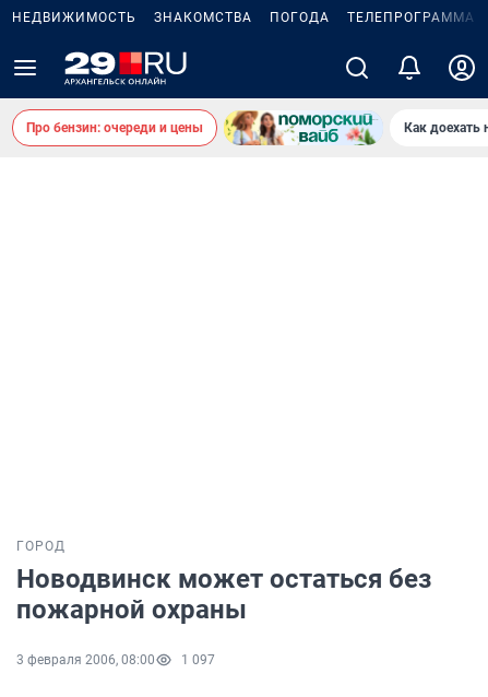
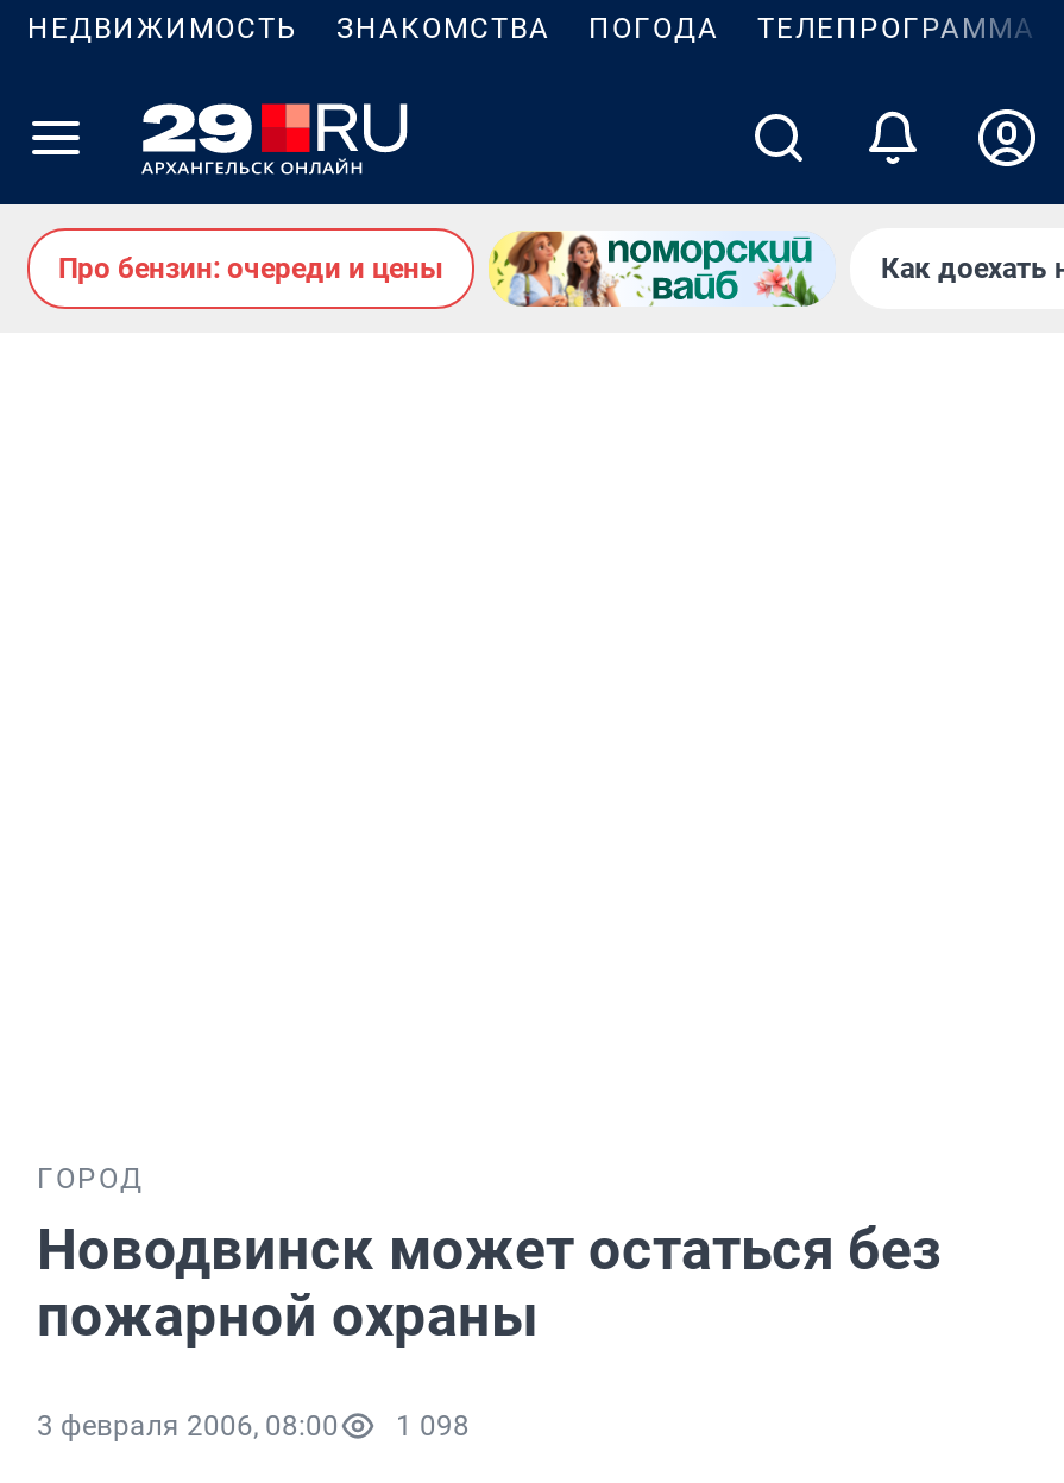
[16,652,215,668] 3 февраля 2006, 08:00 1 097 -> [37,1410,470,1443] 3 февраля 2006, 08:00 1 098

